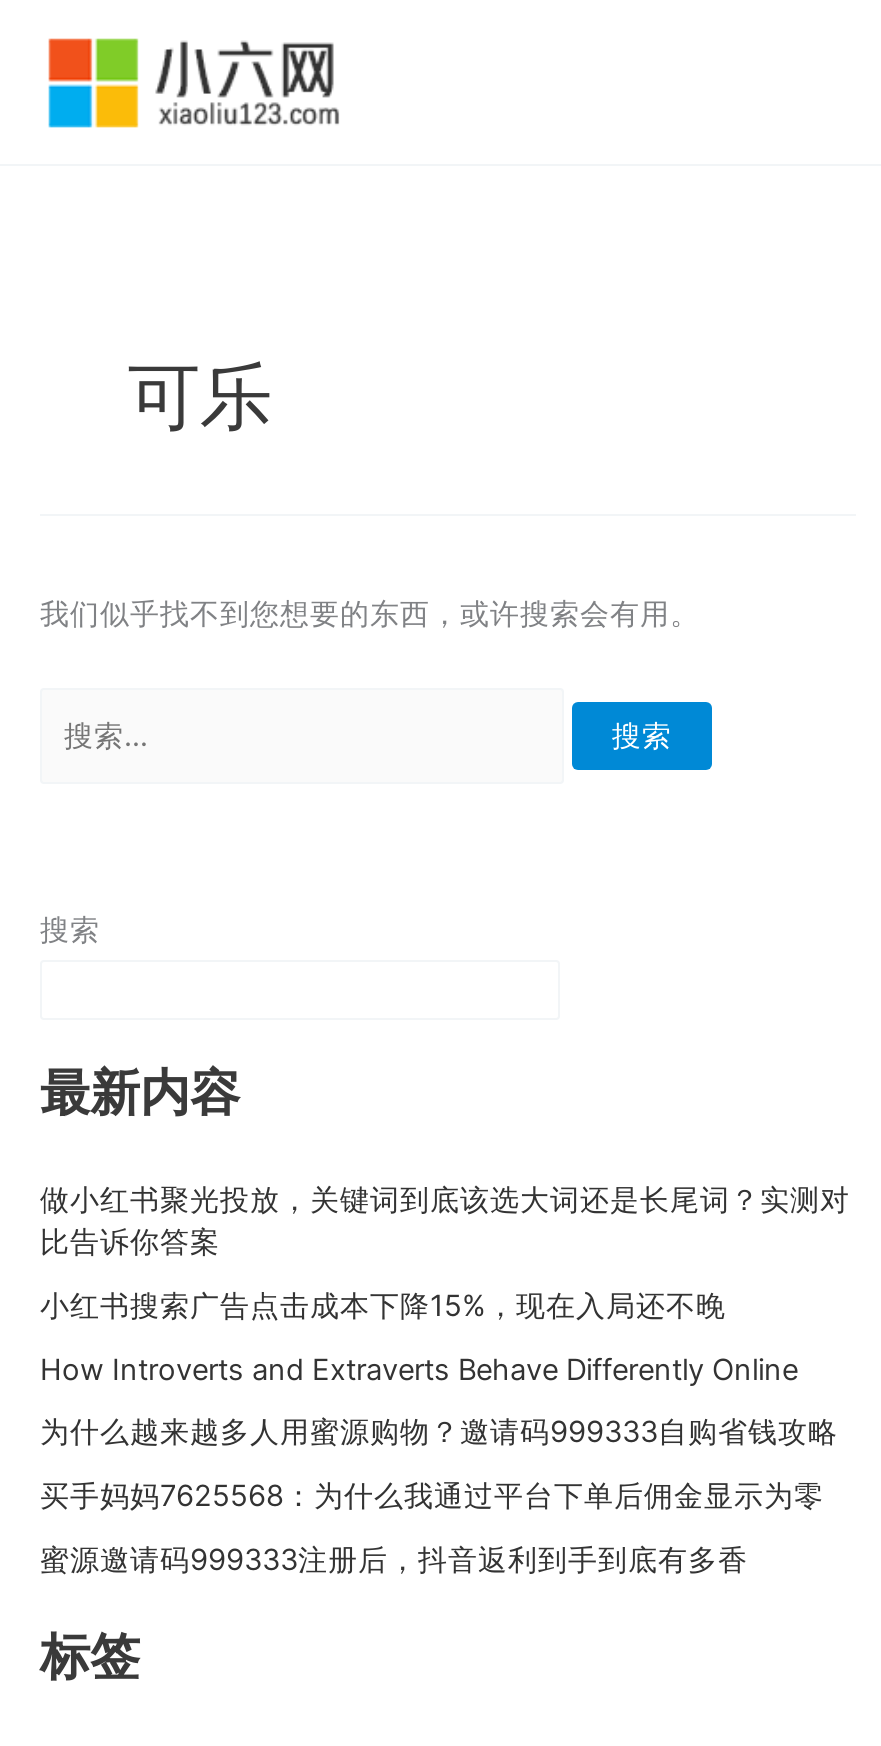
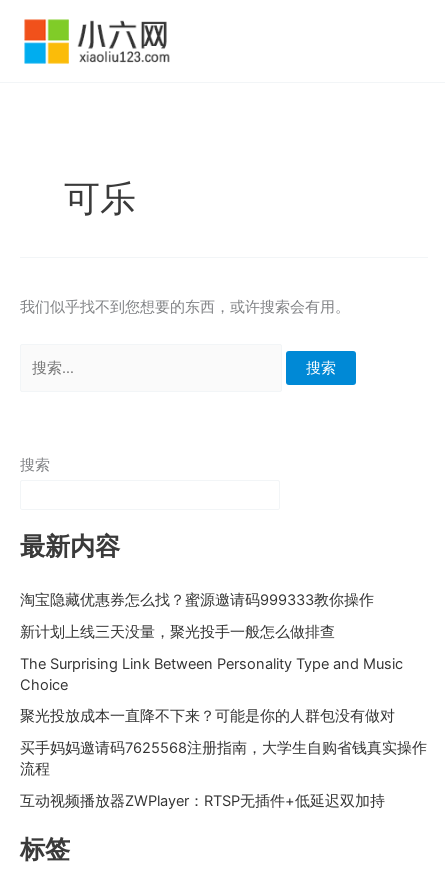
[40,1181,850,1259] 做小红书聚光投放，关键词到底该选大词还是长尾词？实测对 | 比告诉你答案 -> [20,591,374,609] 淘宝隐藏优惠券怎么找？蜜源邀请码999333教你操作
[40,1287,726,1323] 小红书搜索广告点击成本下降15%，现在入局还不晚 -> [20,623,335,641] 新计划上线三天没量，聚光投手一般怎么做排查
[40,1351,798,1387] How Introverts and Extraverts Behave Differently Online -> [20,654,403,693] The Surprising Link Between Personality Type and Music | Choice
[40,1415,838,1451] 为什么越来越多人用蜜源购物？邀请码999333自购省钱攻略 -> [20,707,395,725] 聚光投放成本一直降不下来？可能是你的人群包没有做对
[40,1479,824,1515] 买手妈妈7625568：为什么我通过平台下单后佣金显示为零 -> [20,739,427,778] 买手妈妈邀请码7625568注册指南，大学生自购省钱真实操作 | 流程
[40,1543,748,1579] 蜜源邀请码999333注册后，抖音返利到手到底有多香 -> [20,792,385,810] 互动视频播放器ZWPlayer：RTSP无插件+低延迟双加持

